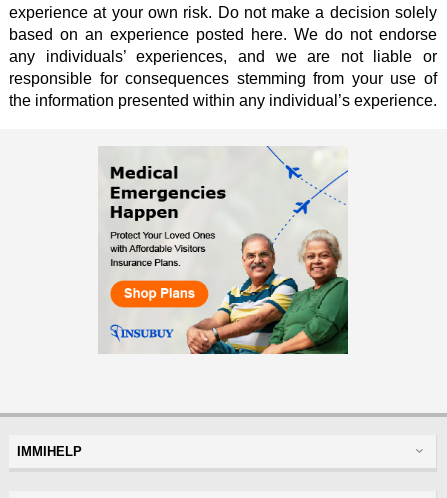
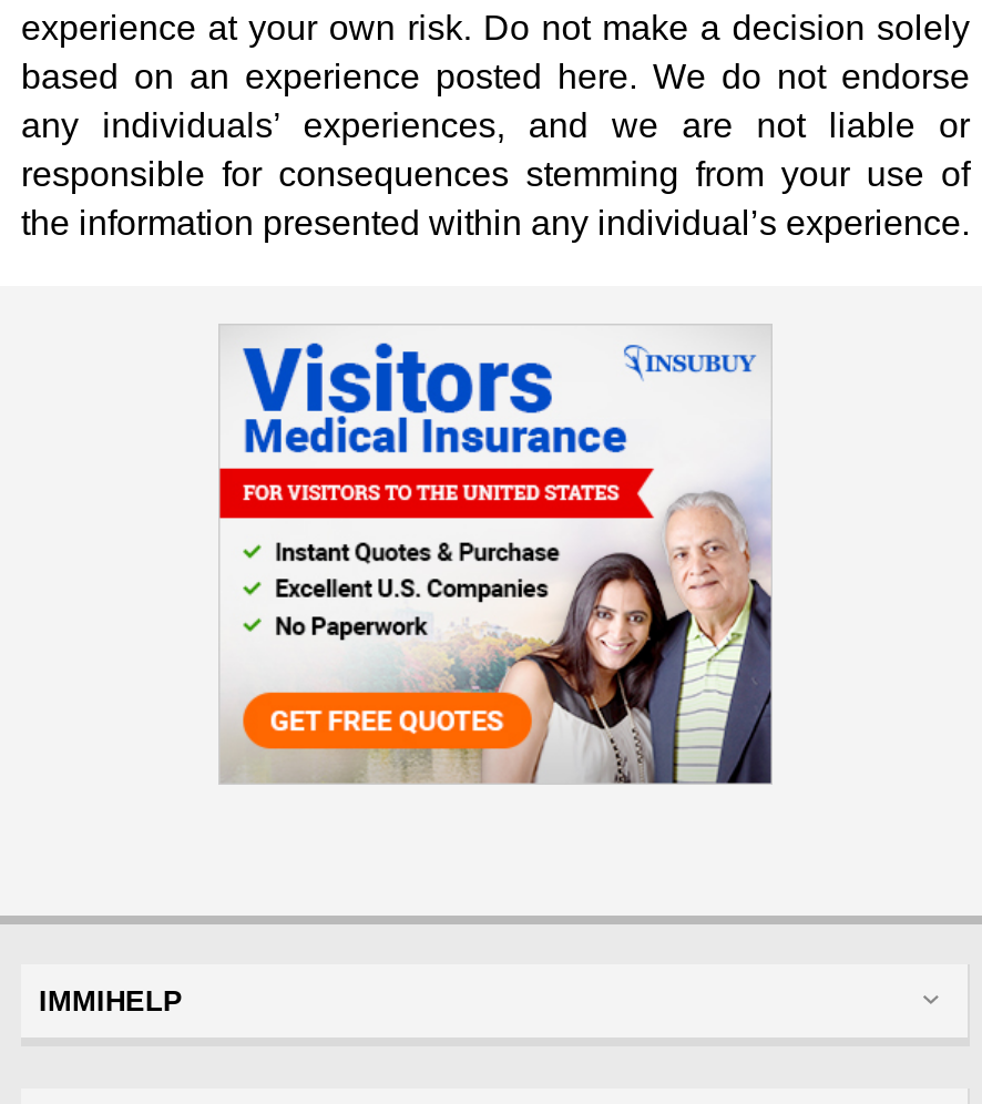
[99,146,349,355] [image] -> [218,326,773,785] [image]

